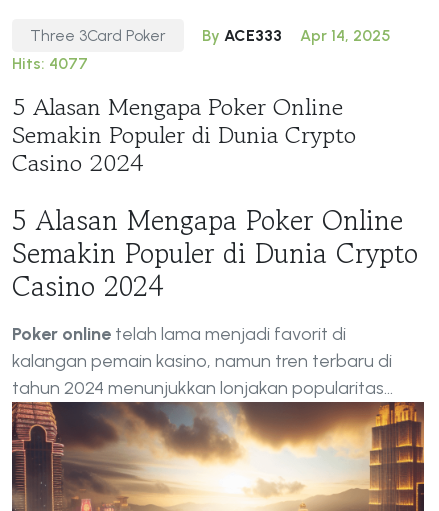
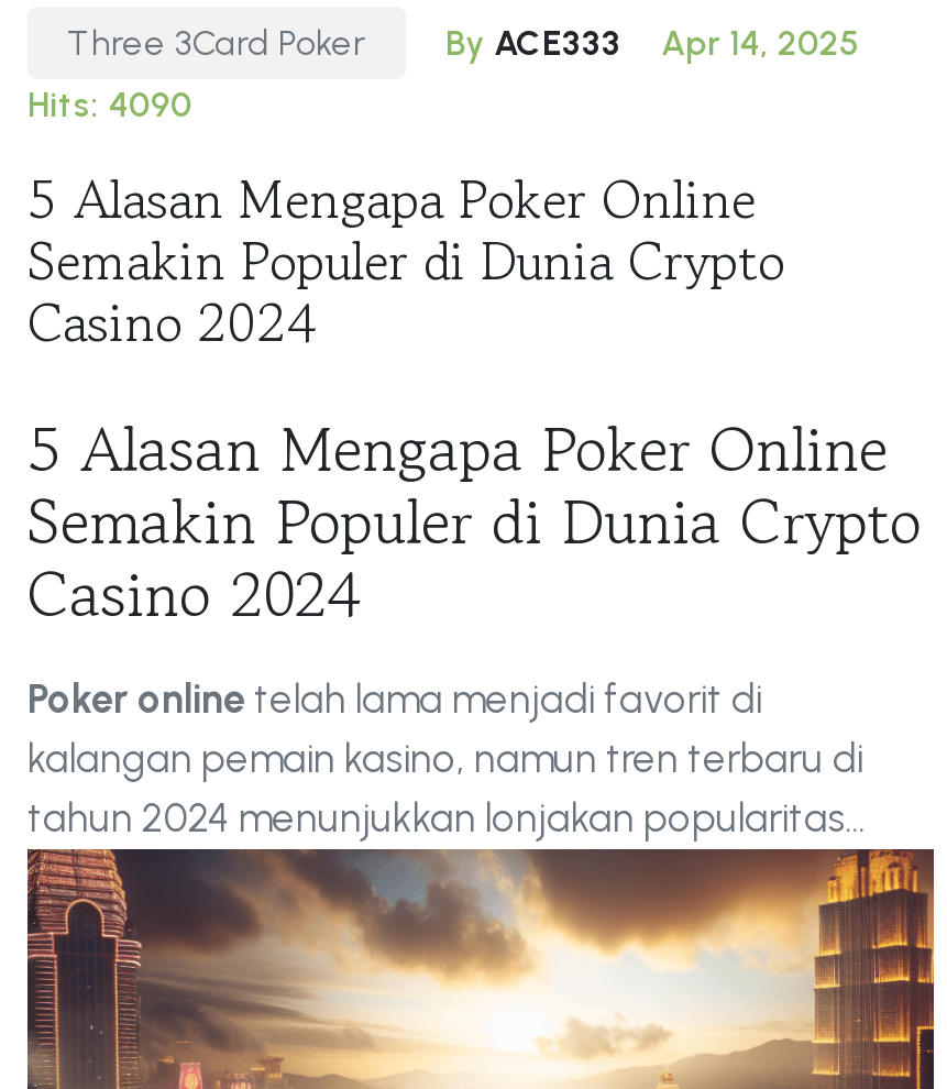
[12,54,88,73] Hits: 4077 -> [27,84,192,125] Hits: 4090

